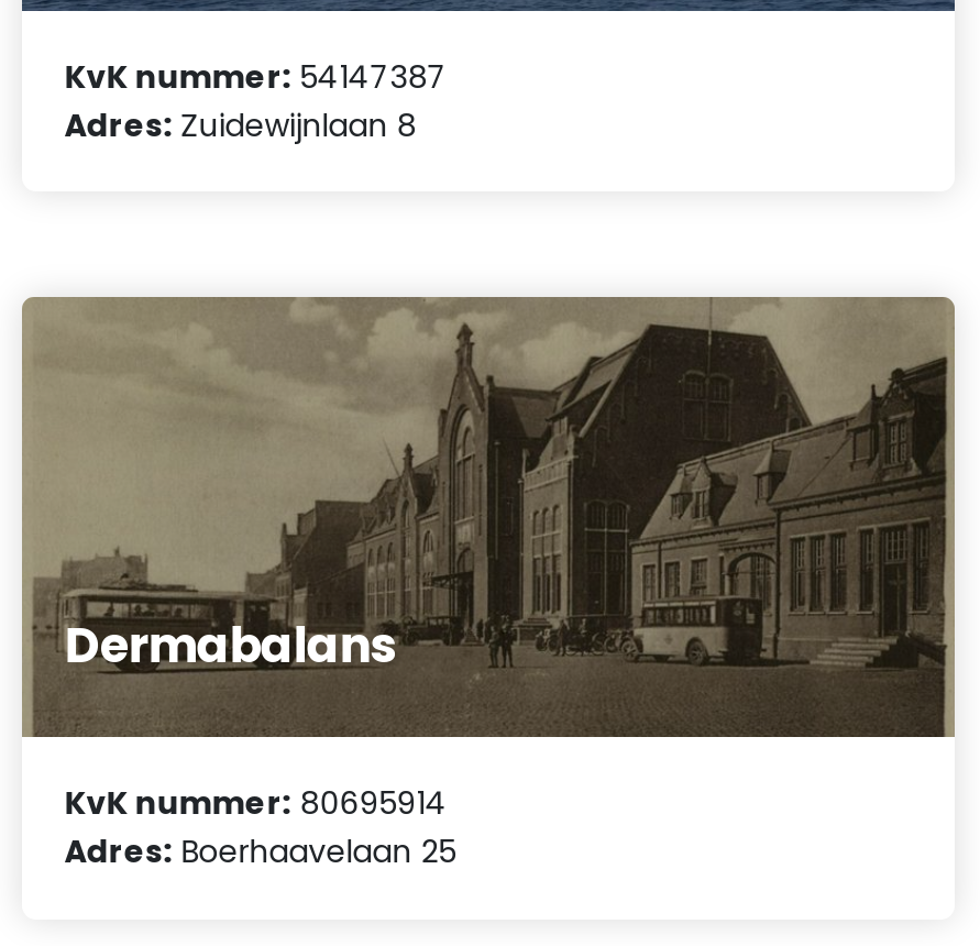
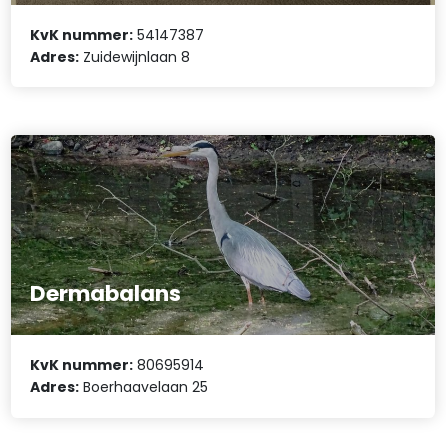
[22,295,957,739] [image] -> [11,134,436,335] [image]

